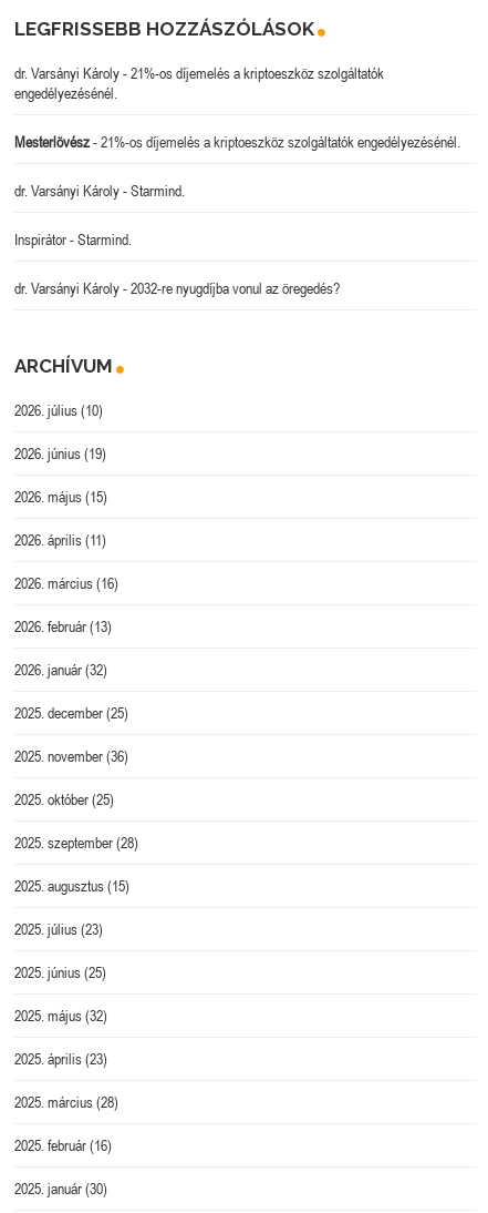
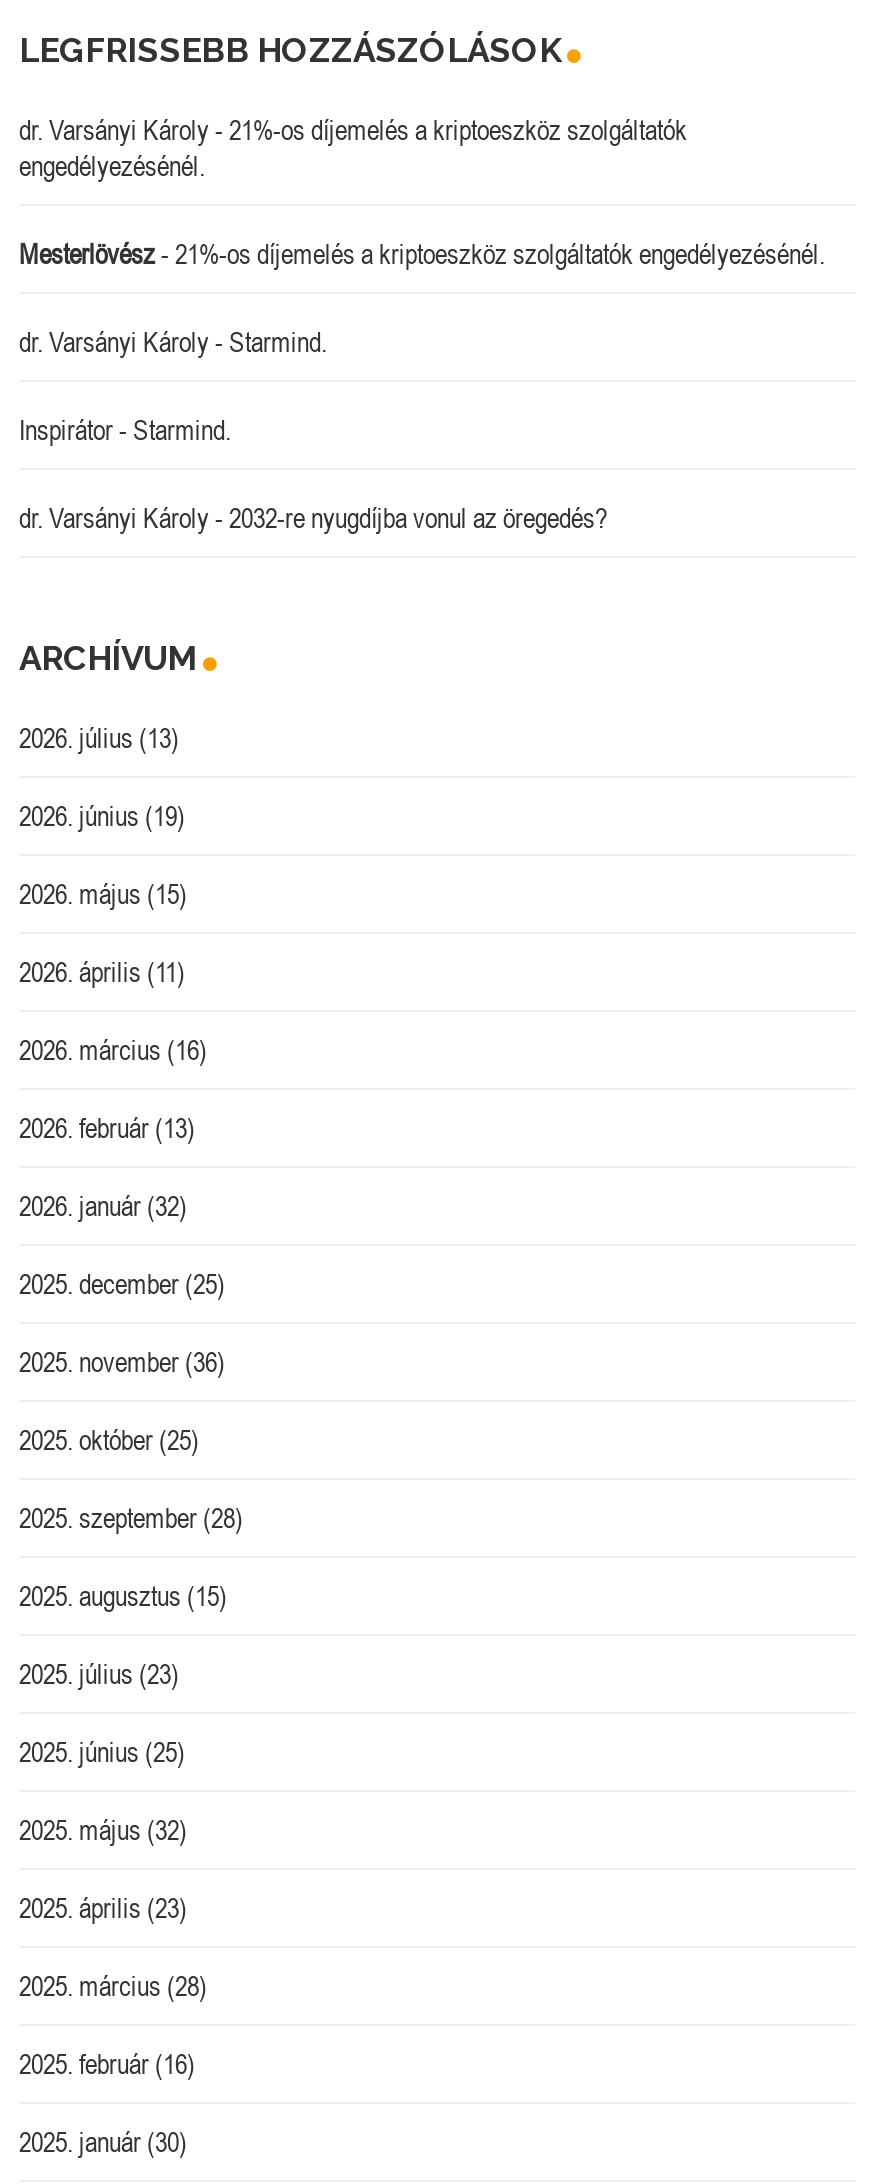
[14,401,103,419] 2026. július (10) -> [19,721,179,753] 2026. július (13)

